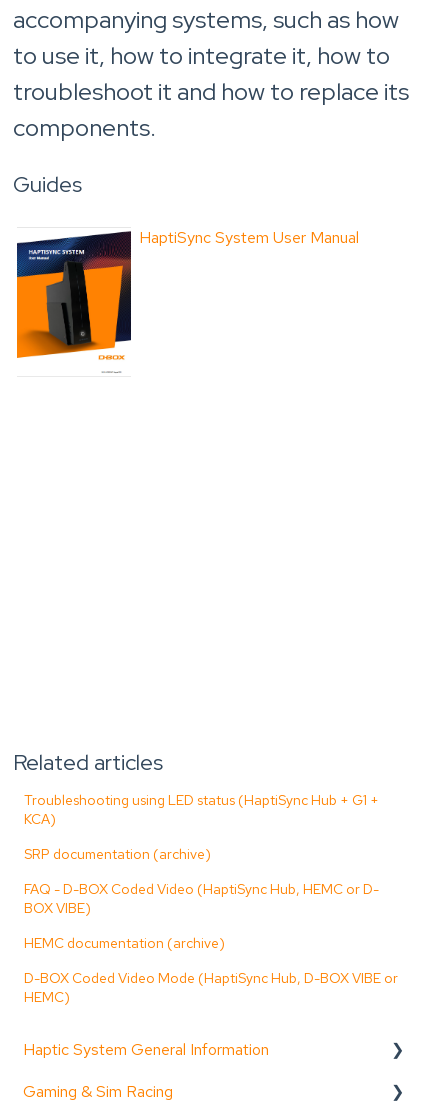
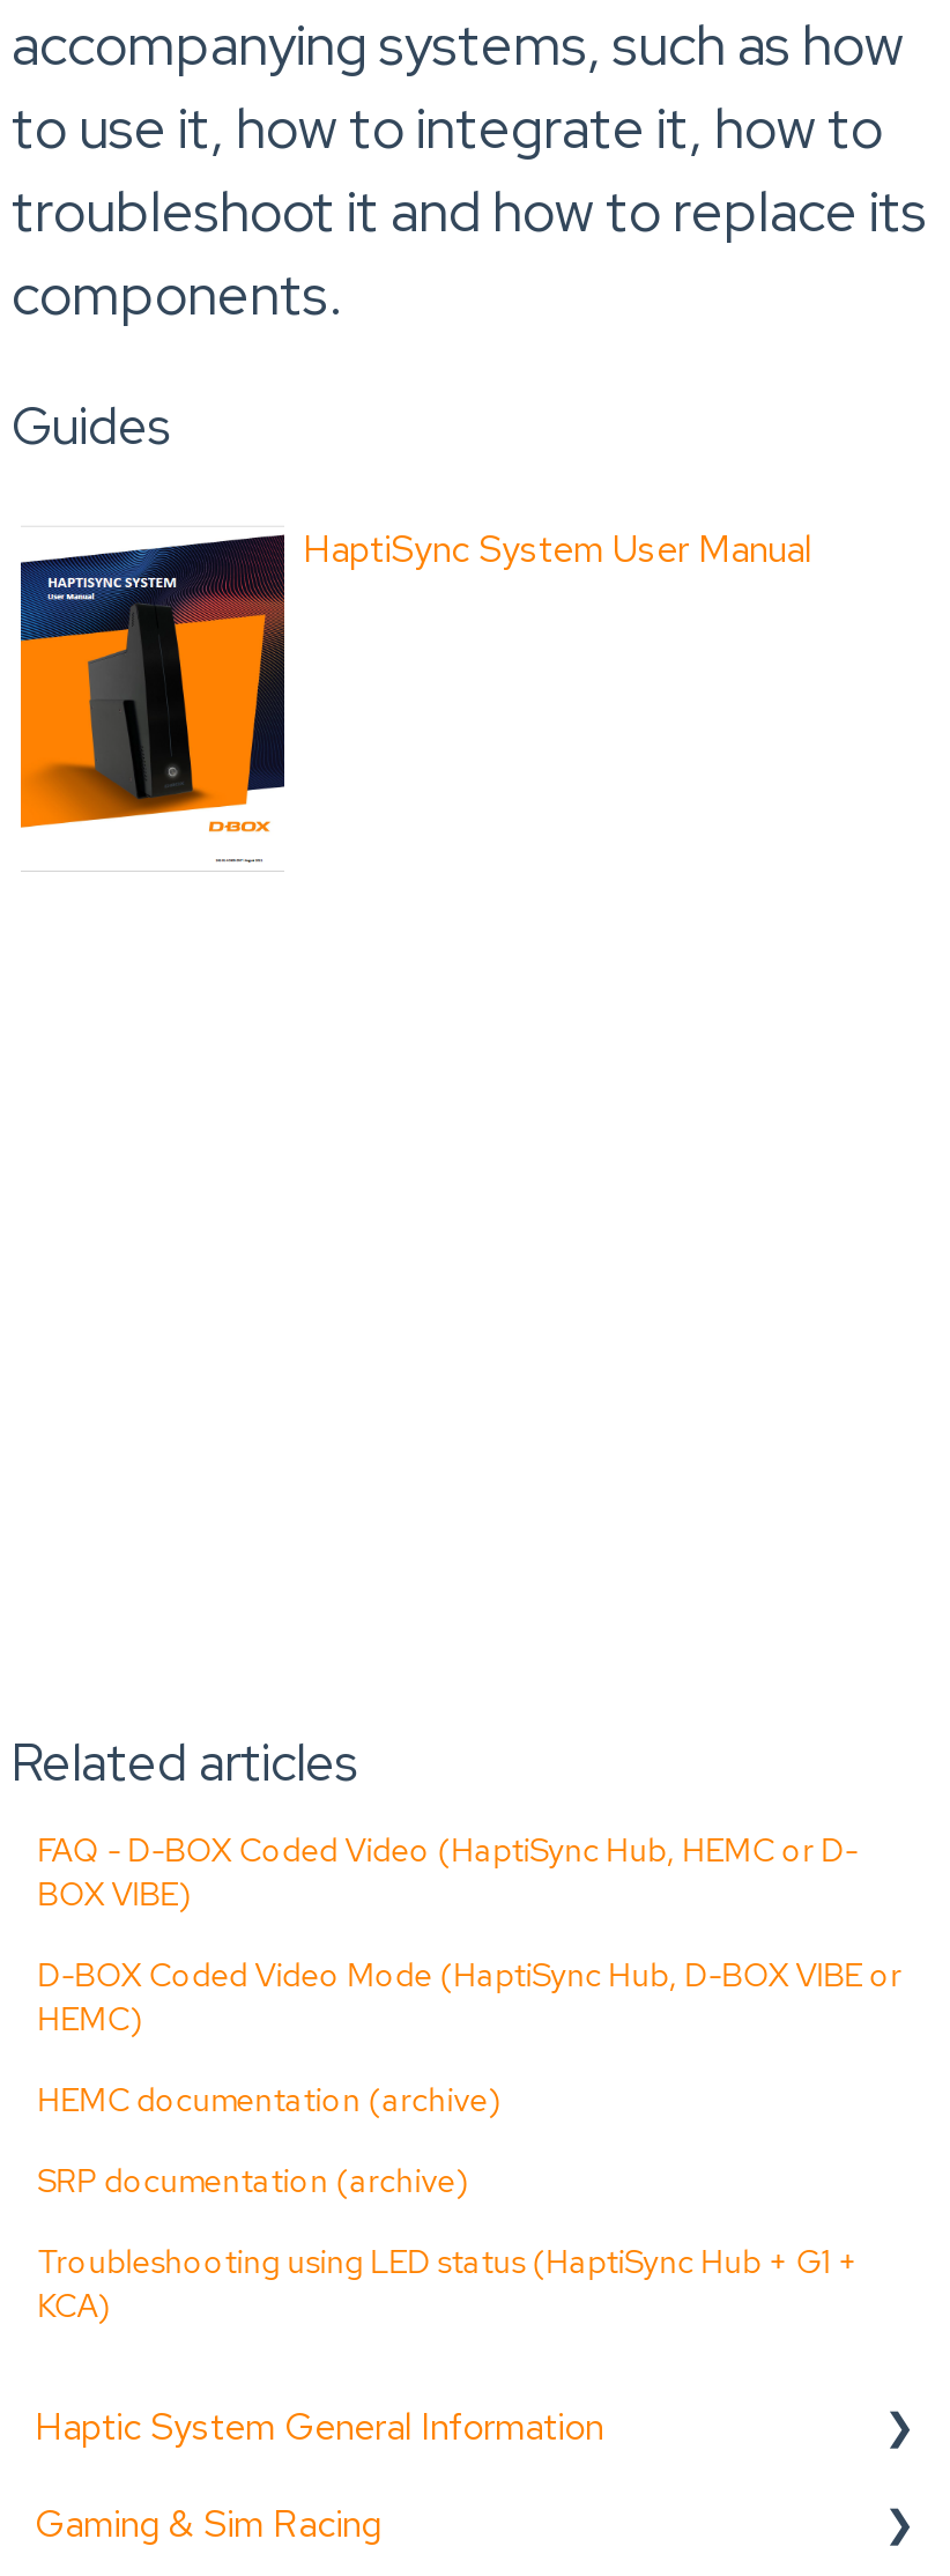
moved [24,791,379,828] -> [37,2240,858,2326]: Troubleshooting using LED status (HaptiSync Hub + G1 + | KCA)
moved [24,845,398,1006] -> [37,1829,902,2201]: SRP documentation (archive) | FAQ - D-BOX Coded Video (HaptiSync Hub, HEMC or D- | BOX VIBE) | HEMC documentation (archive) | D-BOX Coded Video Mode (HaptiSync Hub, D-BOX VIBE or | HEMC)

